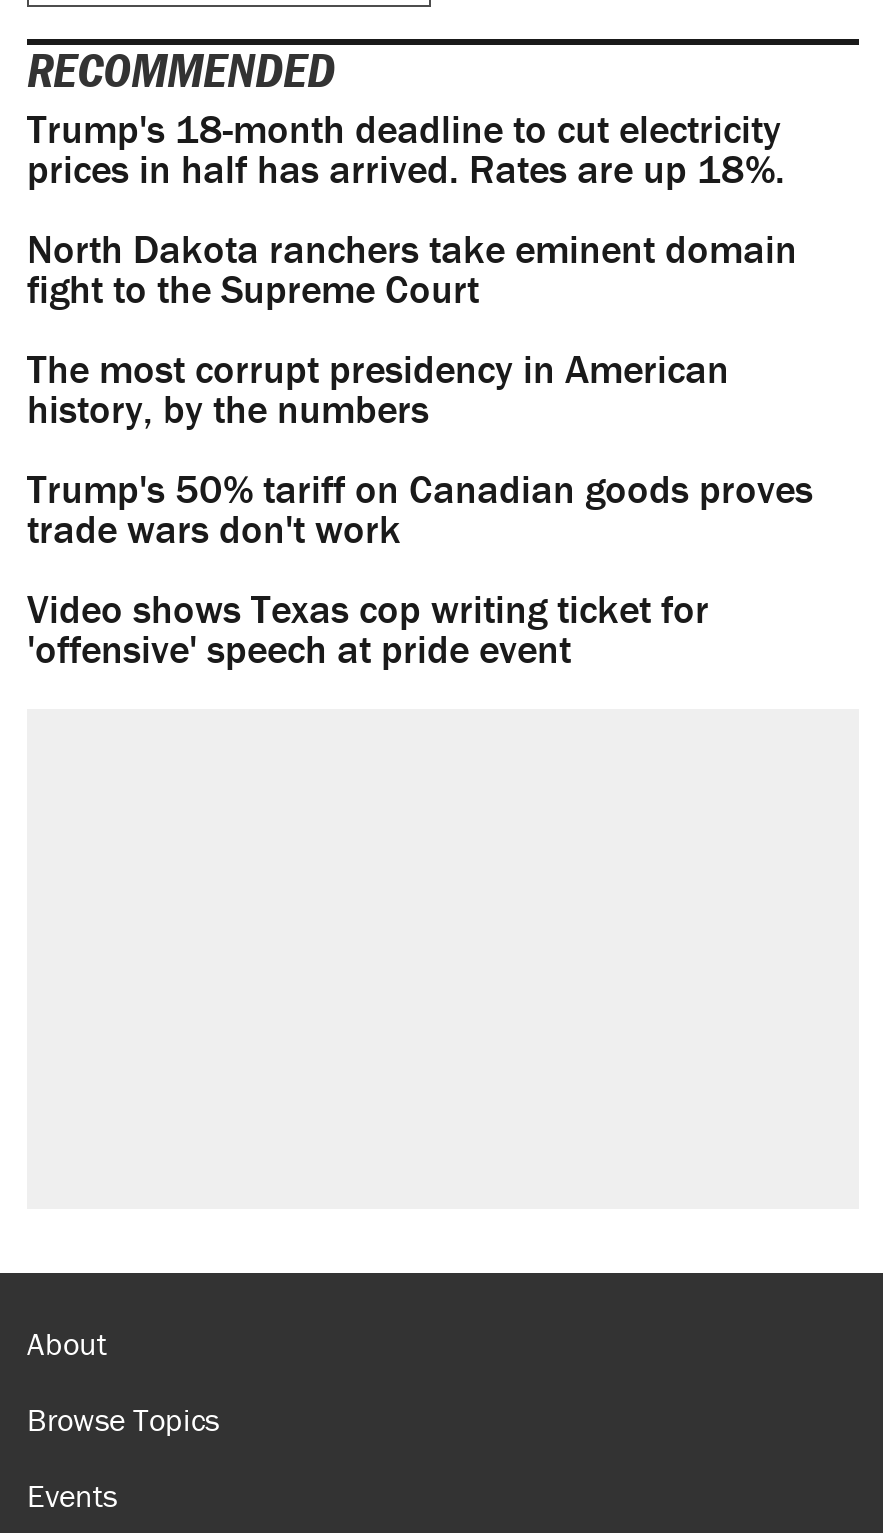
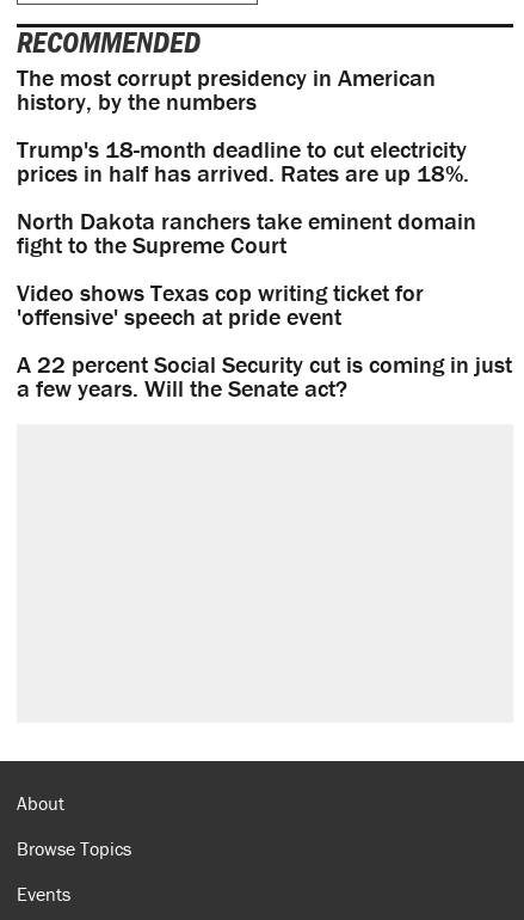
moved [27,104,797,314] -> [17,134,476,260]: Trump's 18-month deadline to cut electricity | prices in half has arrived. Rates are up 18%. | North Dakota ranchers take eminent domain | fight to the Supreme Court
moved [27,344,729,434] -> [17,62,436,116]: The most corrupt presidency in American | history, by the numbers
[27,464,813,554] Trump's 50% tariff on Canadian goods proves | trade wars don't work -> none
moved [27,584,709,674] -> [17,278,424,331]: Video shows Texas cop writing ticket for | 'offensive' speech at pride event
none -> [17,349,512,403] A 22 percent Social Security cut is coming in just | a few years. Will the Senate act?

